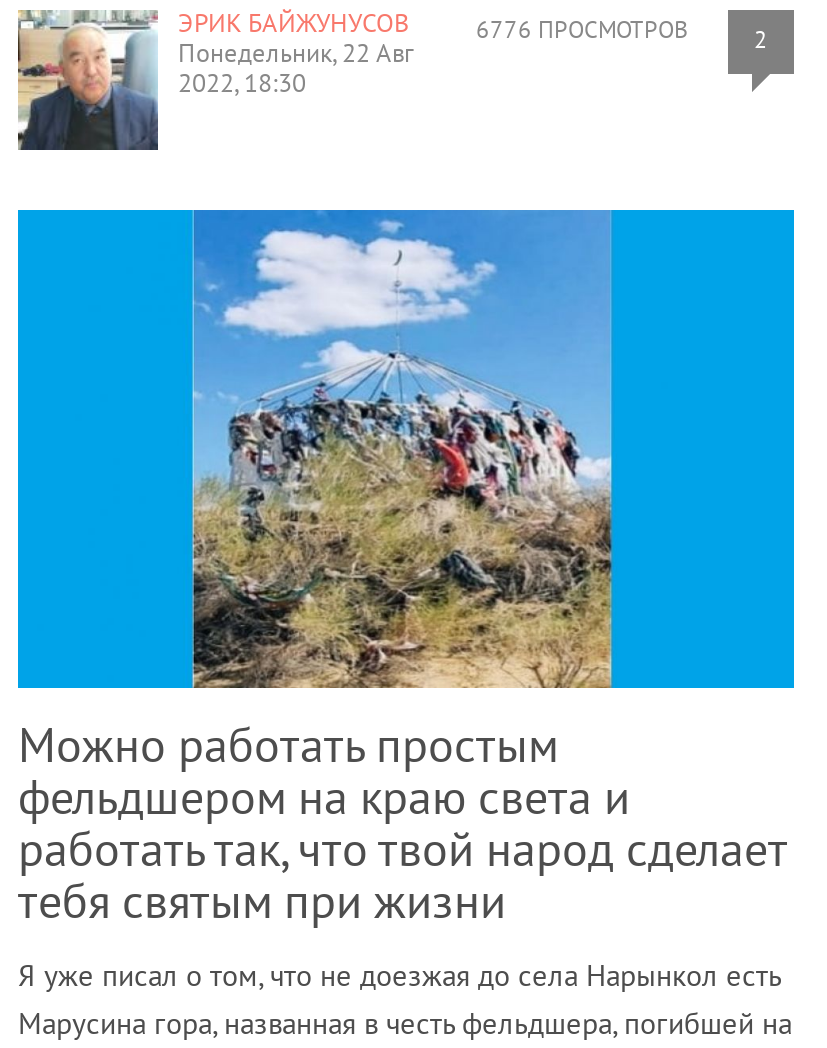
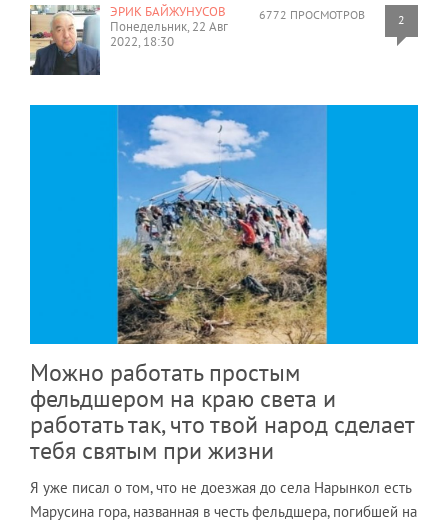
[476,14,688,44] 6776 ПРОСМОТРОВ -> [259,7,365,22] 6772 ПРОСМОТРОВ

